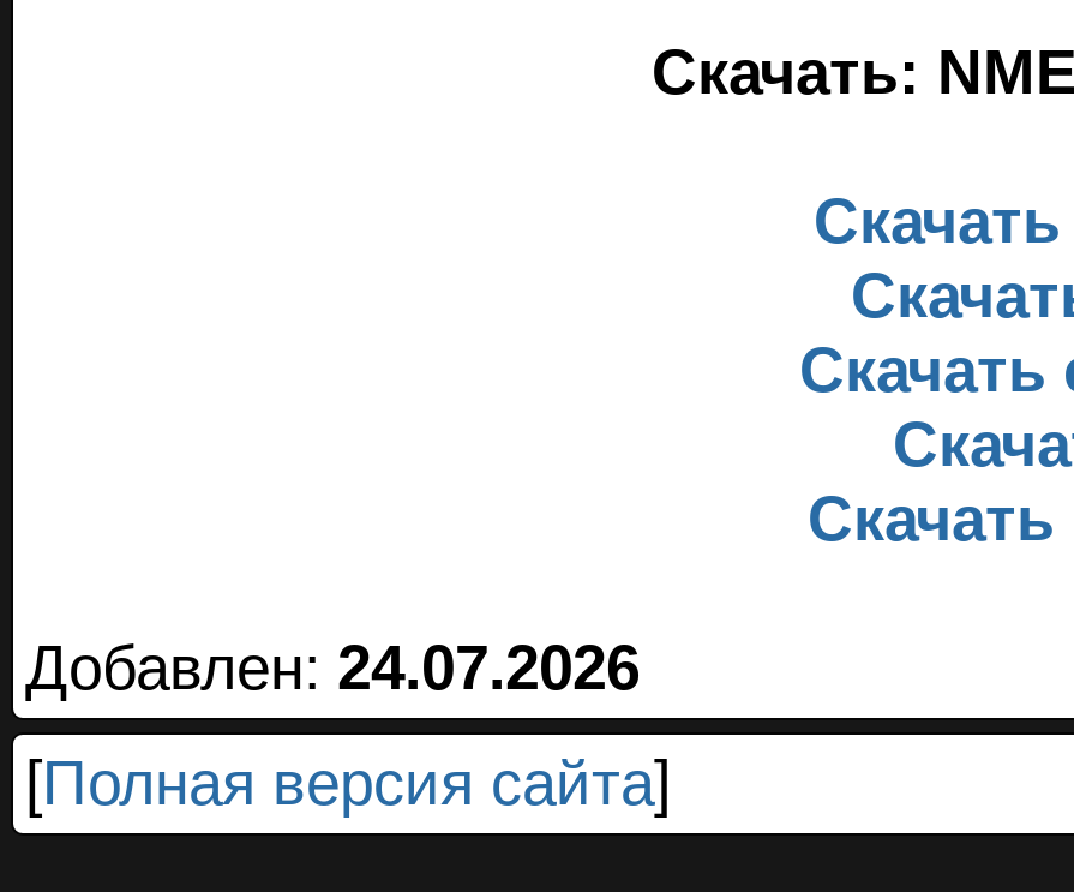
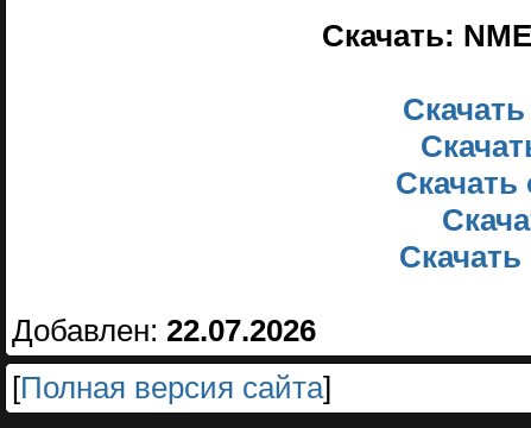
[25,631,640,704] Добавлен: 24.07.2026 -> [12,313,316,348] Добавлен: 22.07.2026

